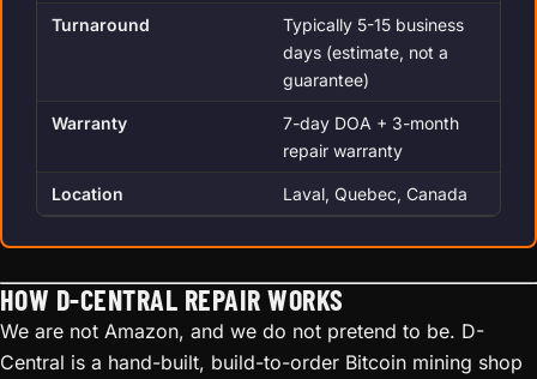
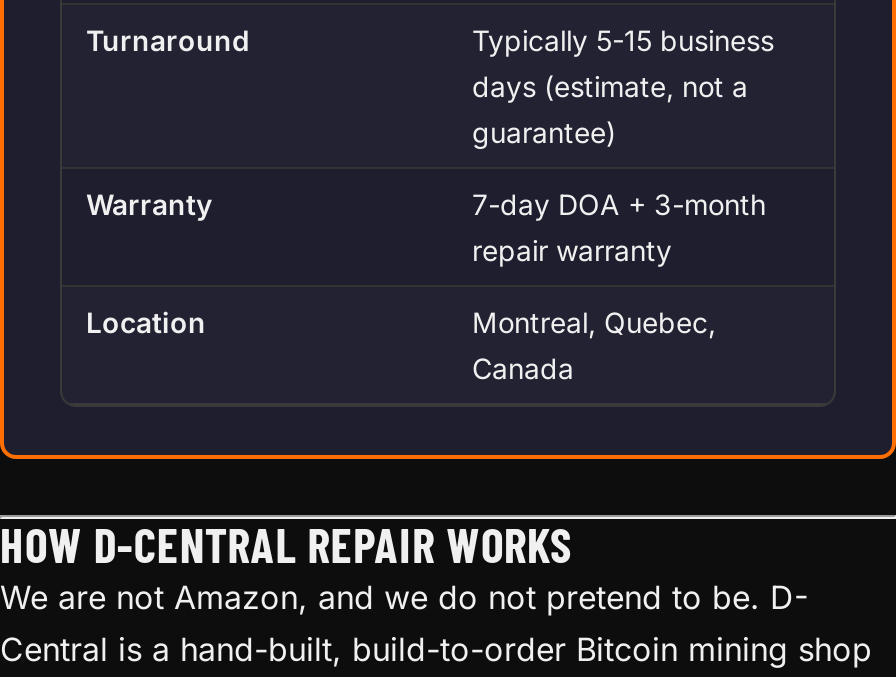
[283,184,467,204] Laval, Quebec, Canada -> [472,305,716,385] Montreal, Quebec, | Canada

